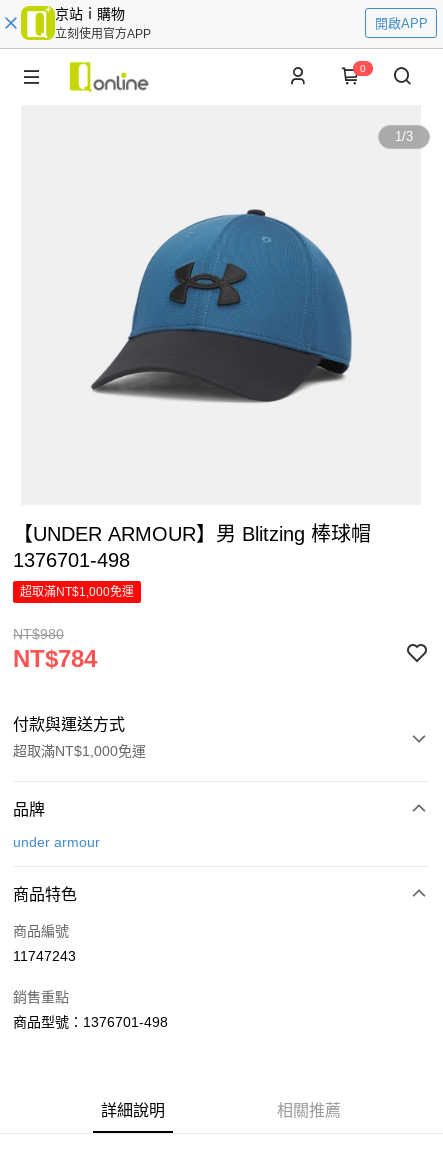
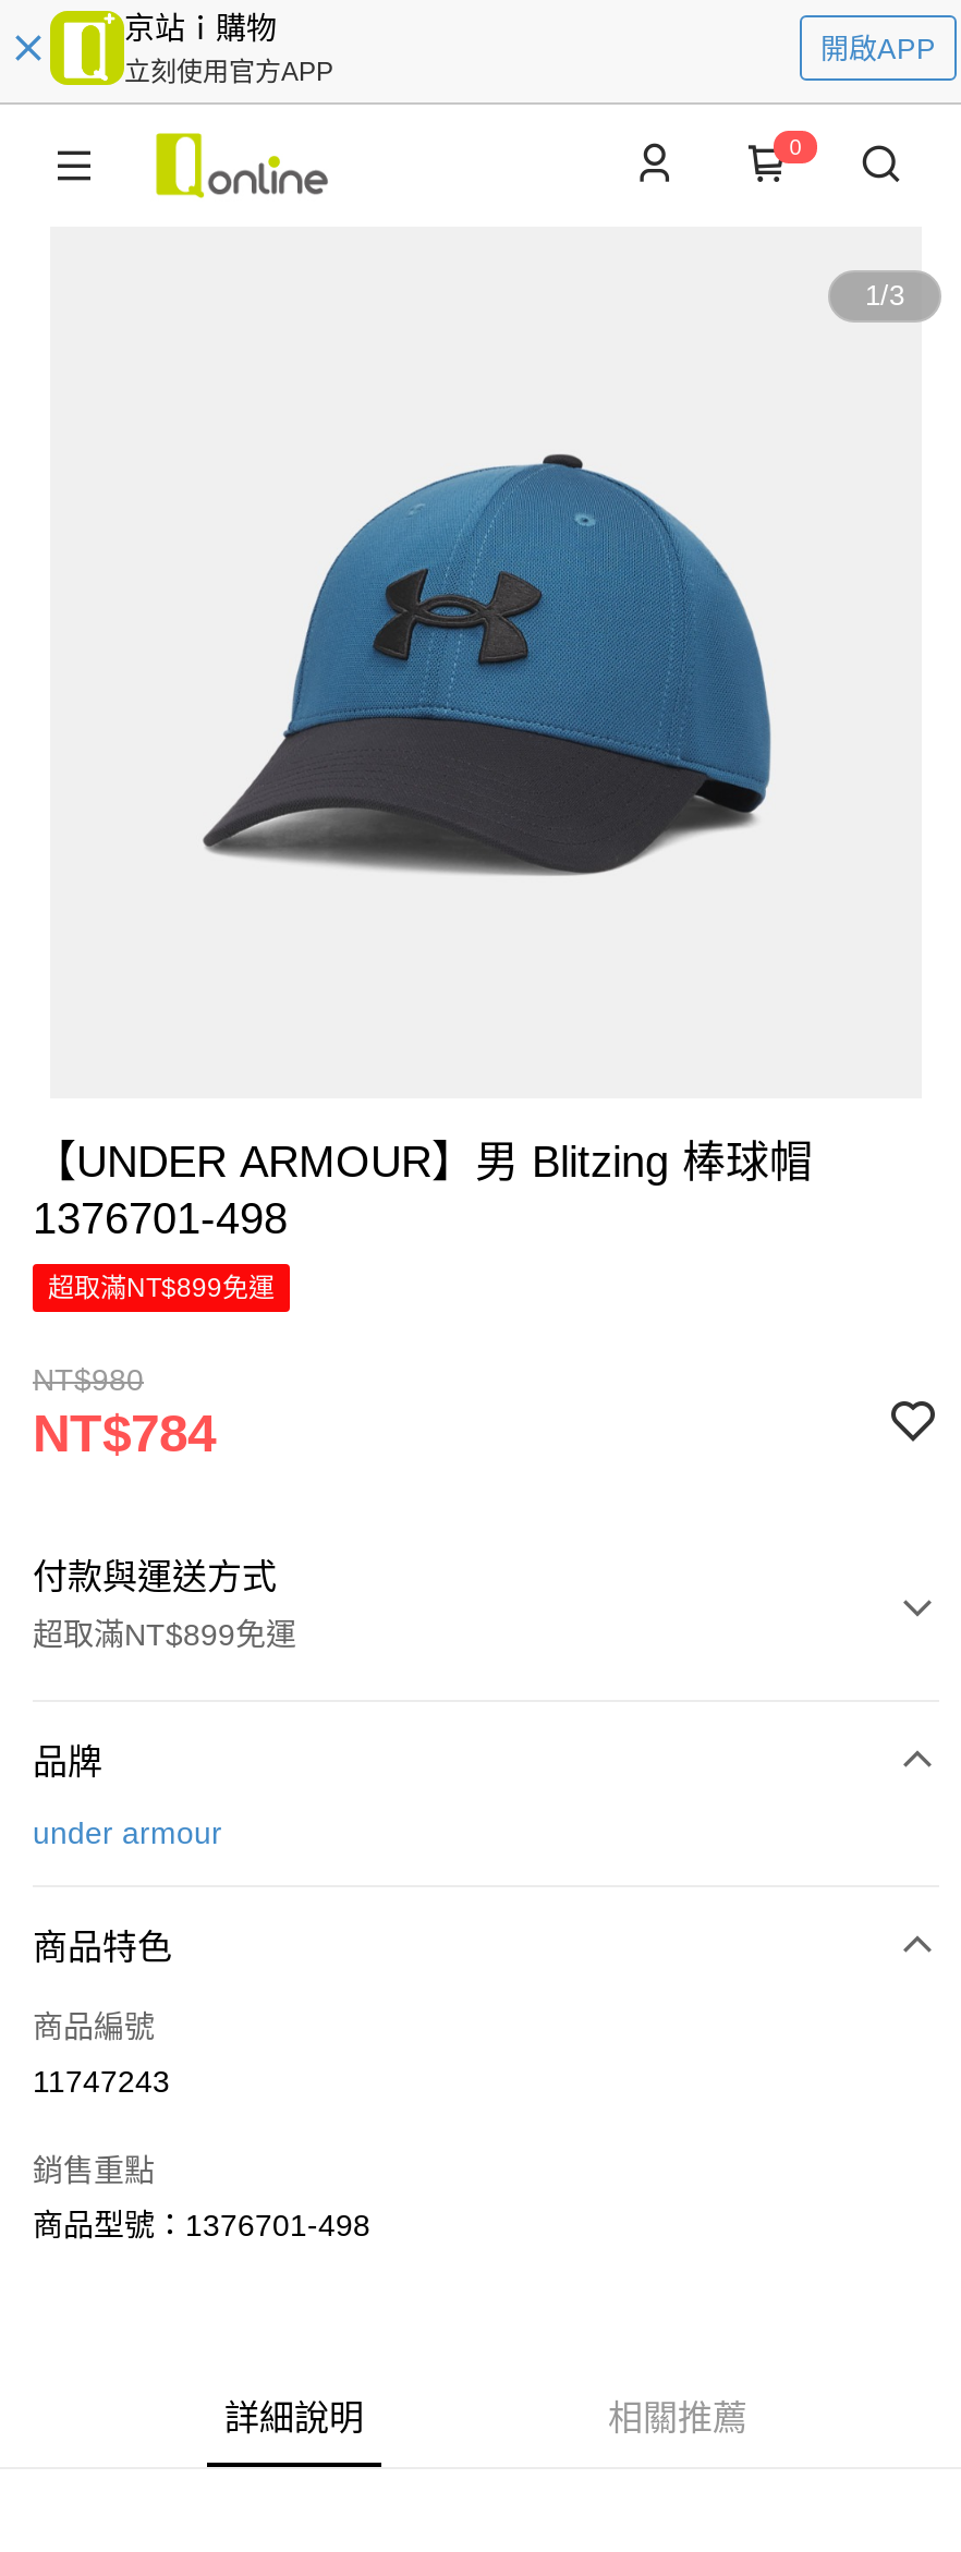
[20,585,134,599] 超取滿NT$1,000免運 -> [48,1273,275,1303] 超取滿NT$899免運
[13,743,146,759] 超取滿NT$1,000免運 -> [33,1617,296,1652] 超取滿NT$899免運

